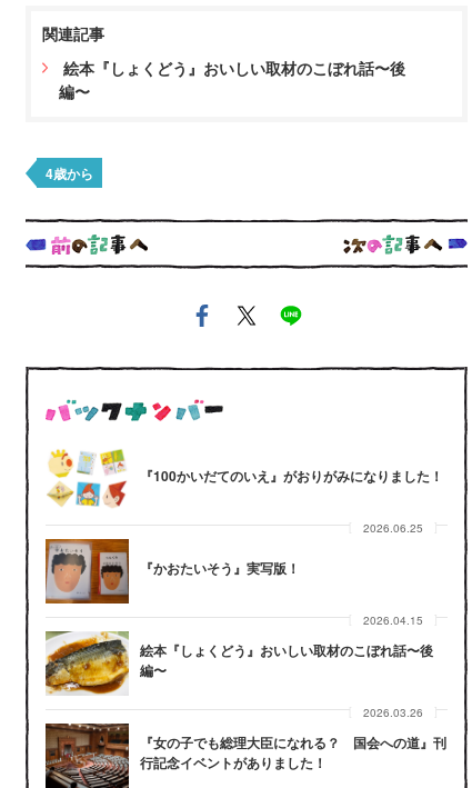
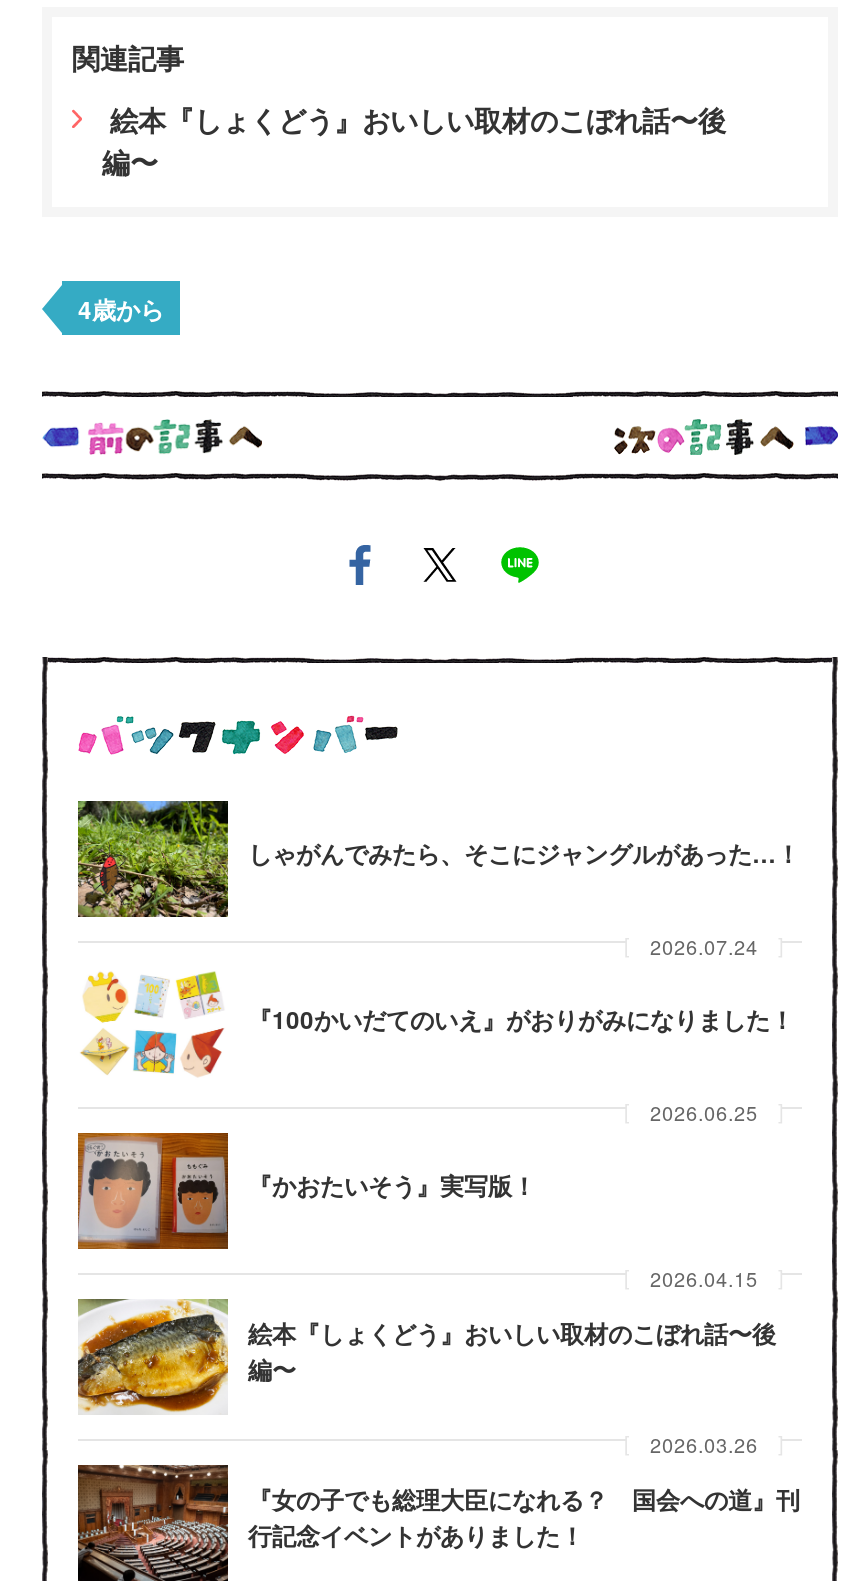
none -> [76,799,800,961] [image] | しゃがんでみたら、そこにジャングルがあった…！ | 2026.07.24

